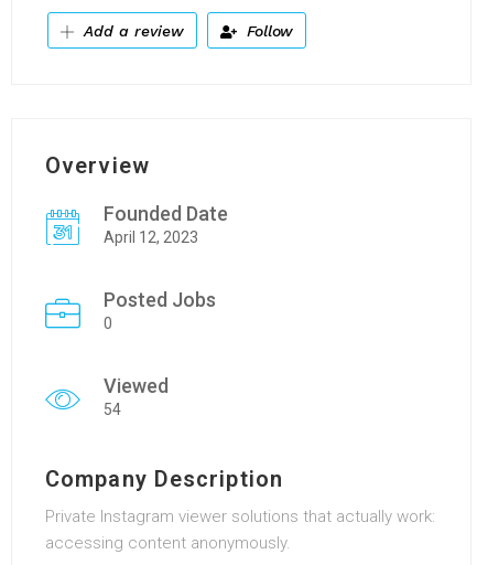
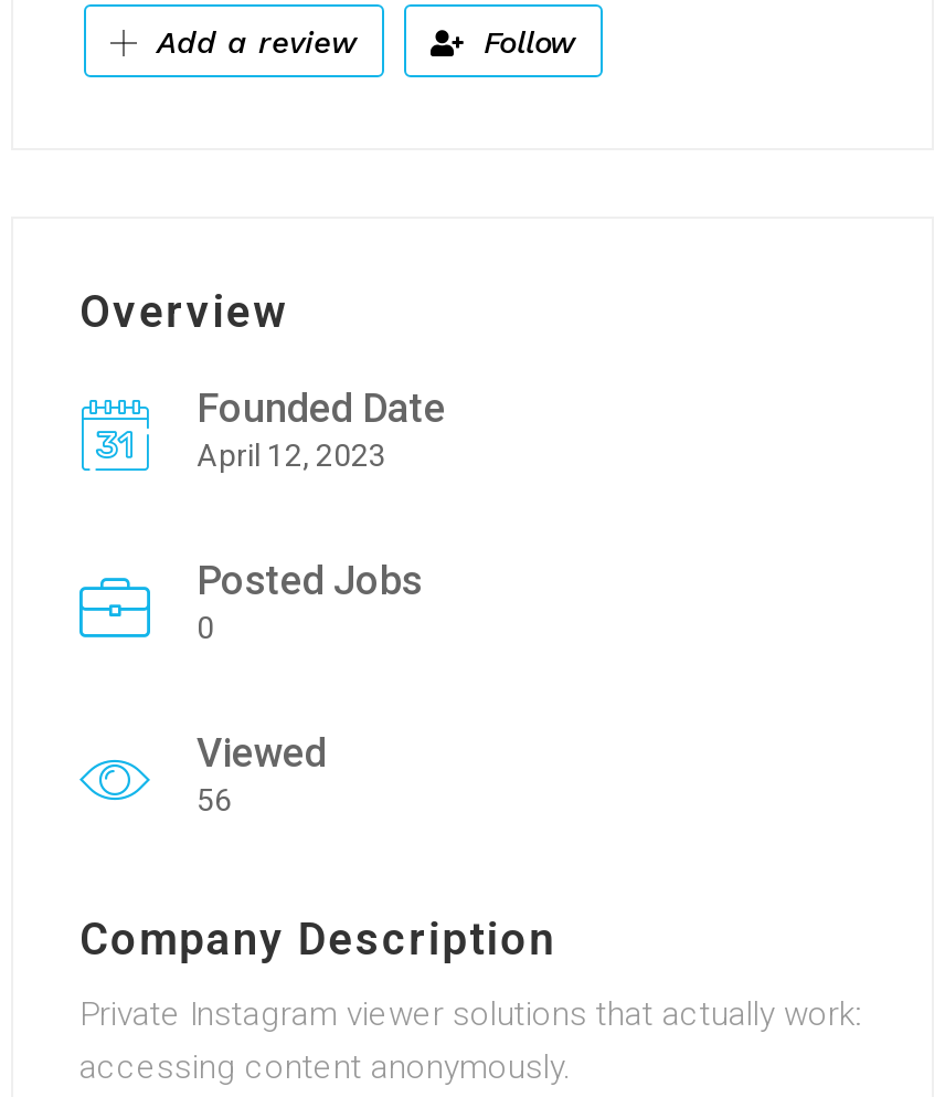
[104,400,121,418] 54 -> [197,781,232,816] 56

